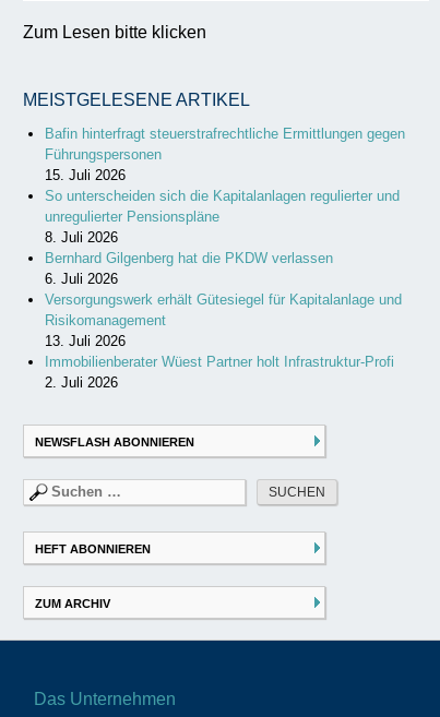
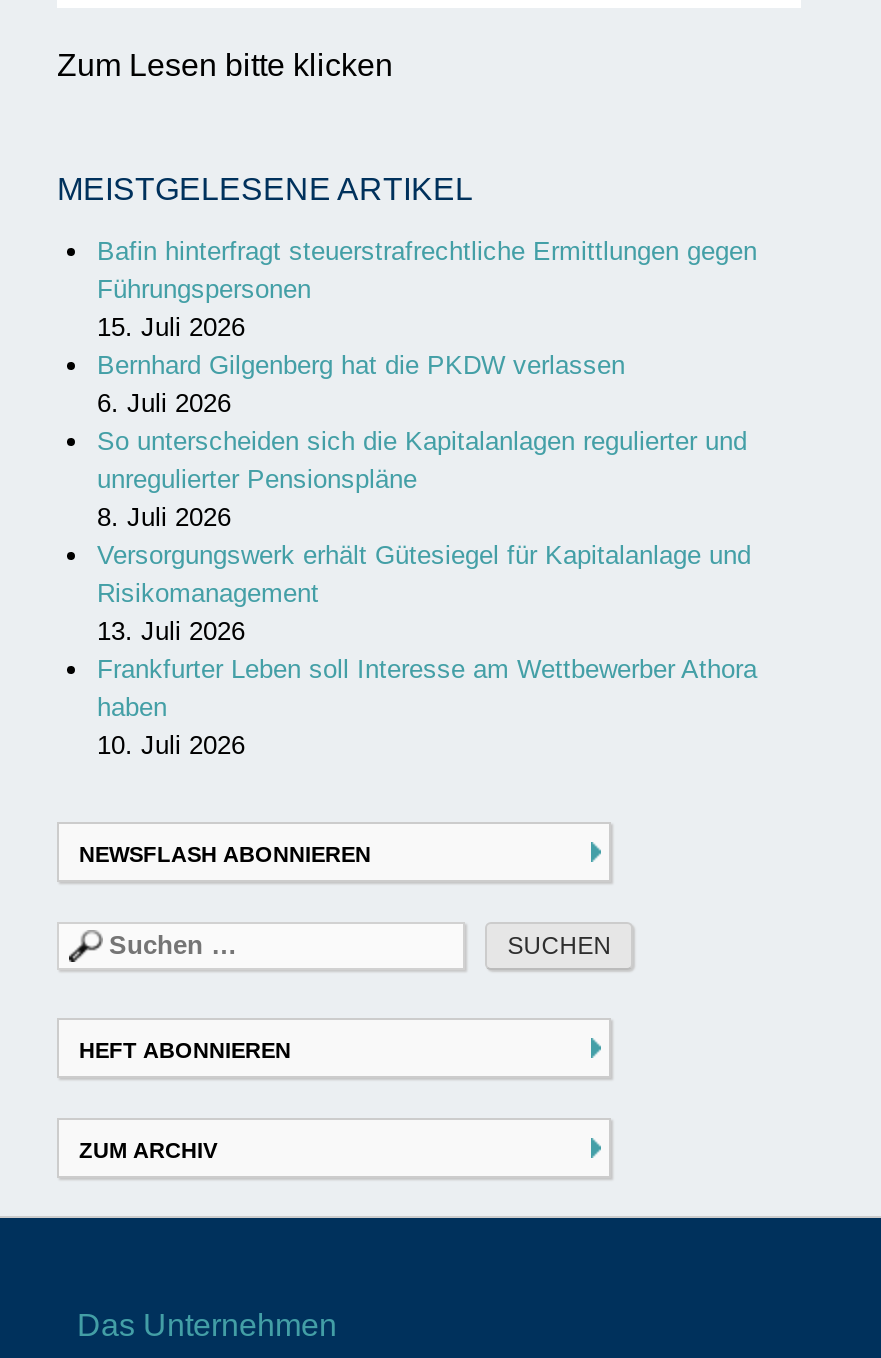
moved [45,188,400,246] -> [97,426,747,532]: So unterscheiden sich die Kapitalanlagen regulierter und | unregulierter Pensionspläne | 8. Juli 2026
moved [45,250,333,287] -> [97,350,625,418]: Bernhard Gilgenberg hat die PKDW verlassen | 6. Juli 2026
[45,354,394,391] Immobilienberater Wüest Partner holt Infrastruktur-Profi | 2. Juli 2026 -> [97,654,757,760] Frankfurter Leben soll Interesse am Wettbewerber Athora | haben | 10. Juli 2026

